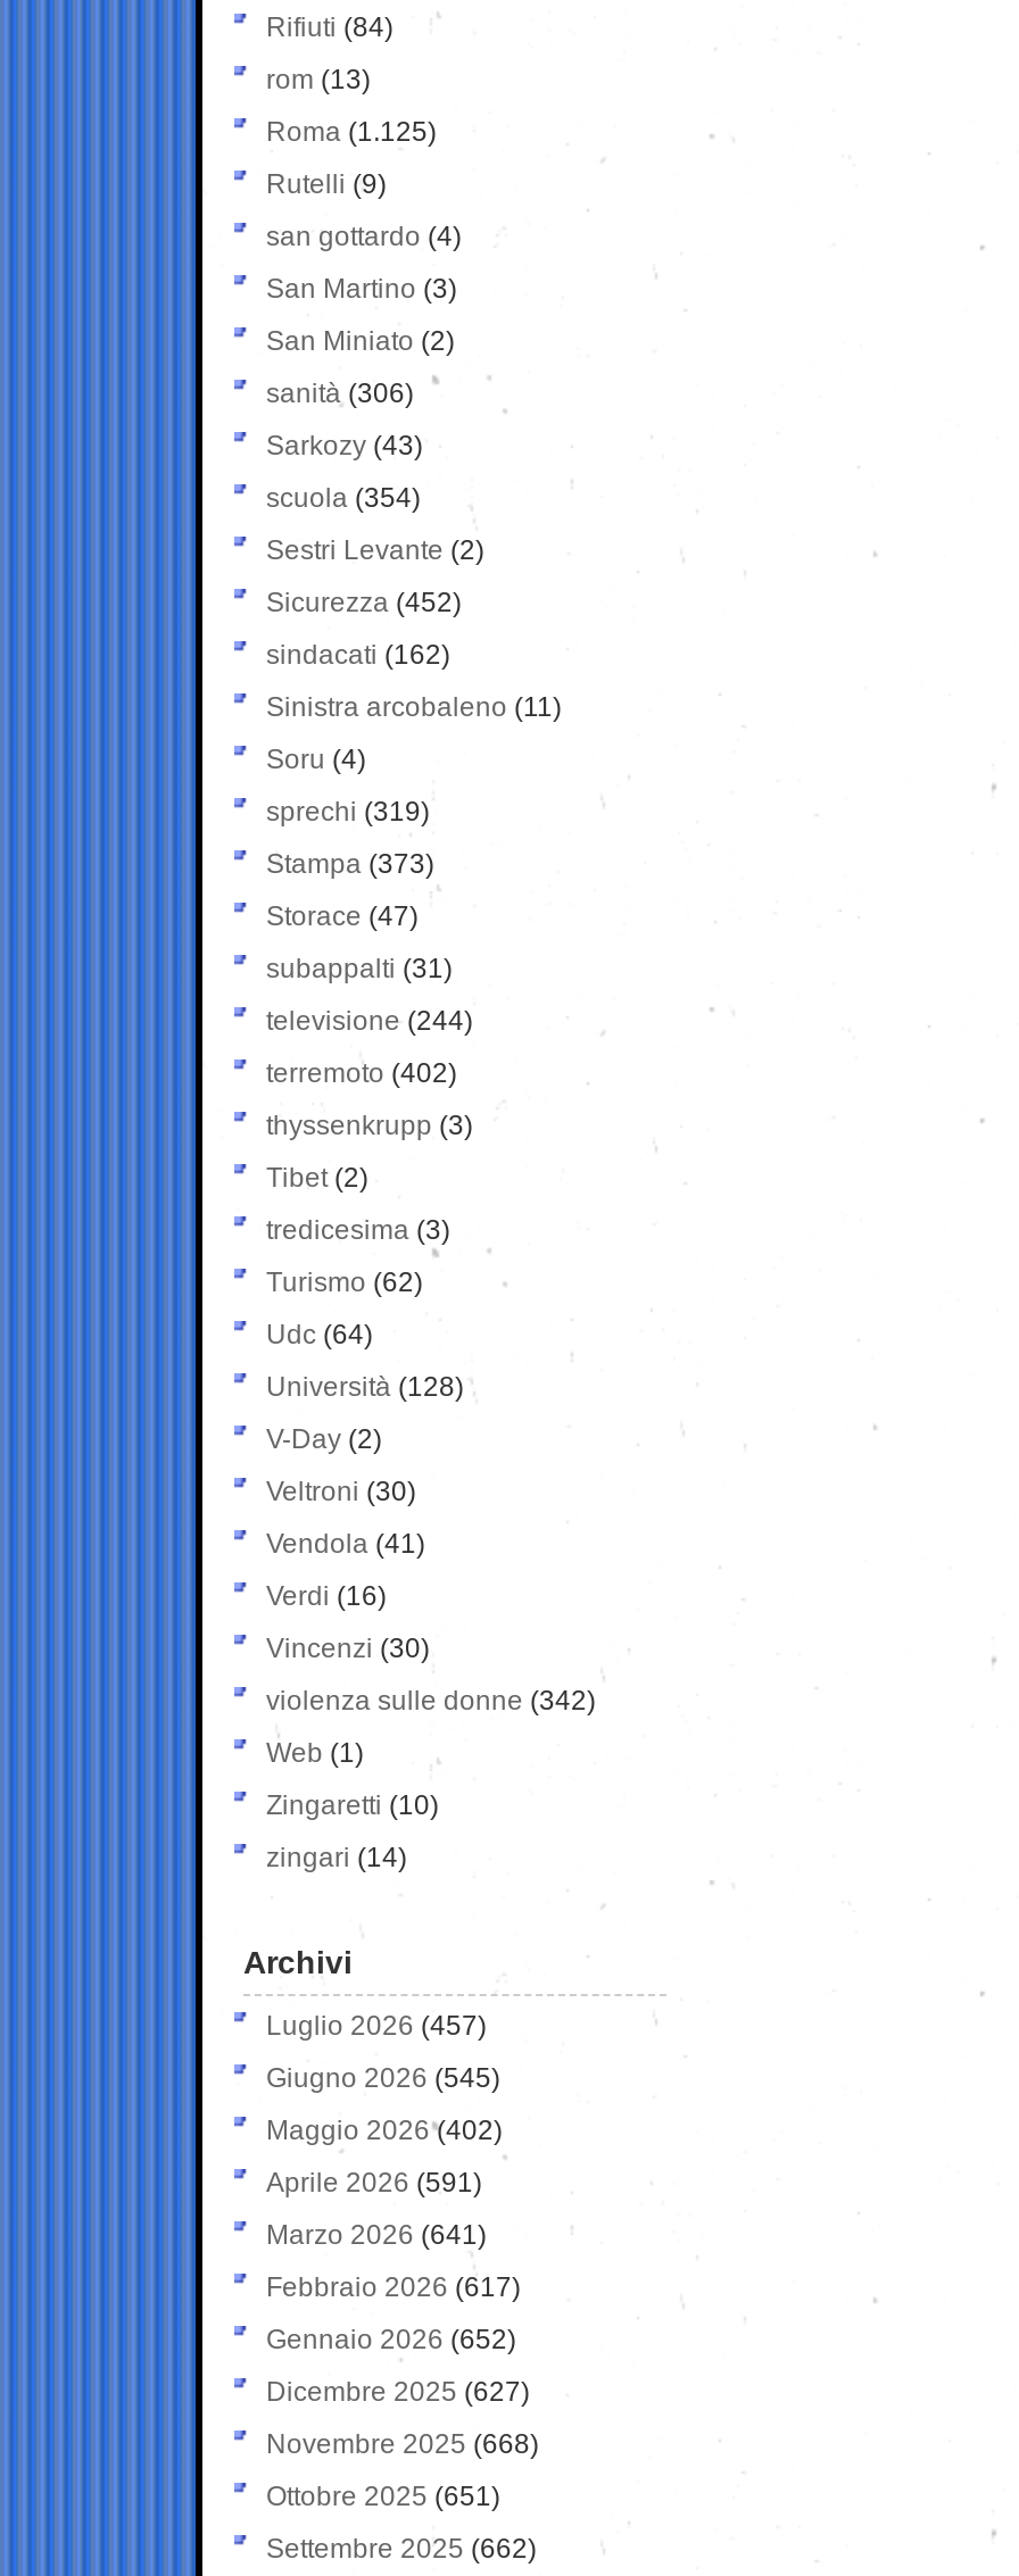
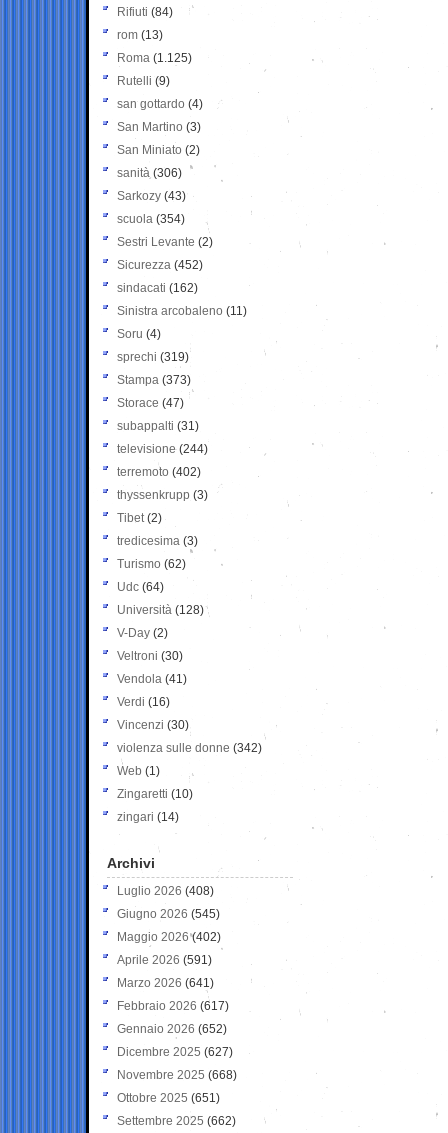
[266,2010,487,2041] Luglio 2026 (457) -> [117,884,214,898] Luglio 2026 (408)

